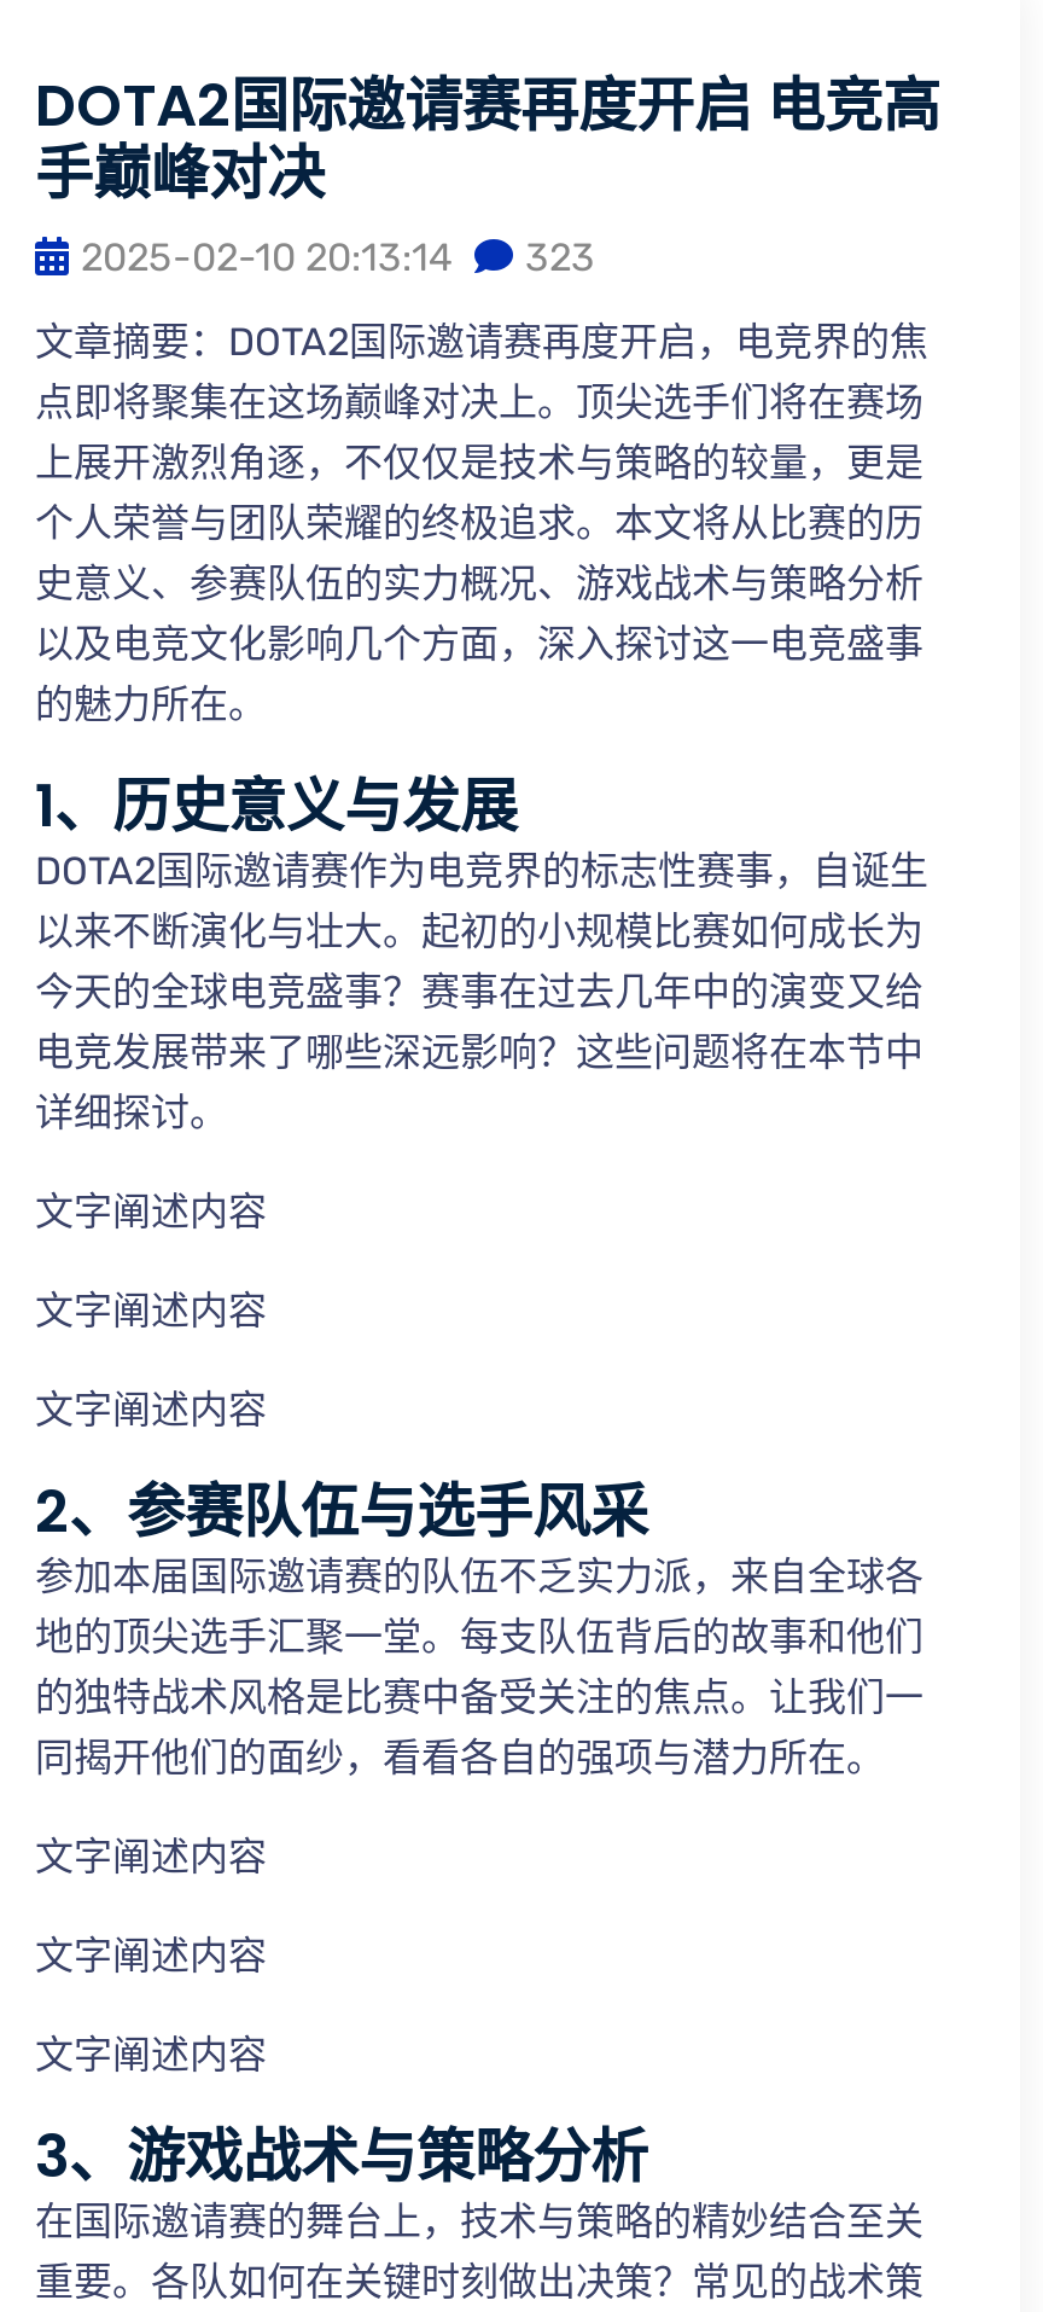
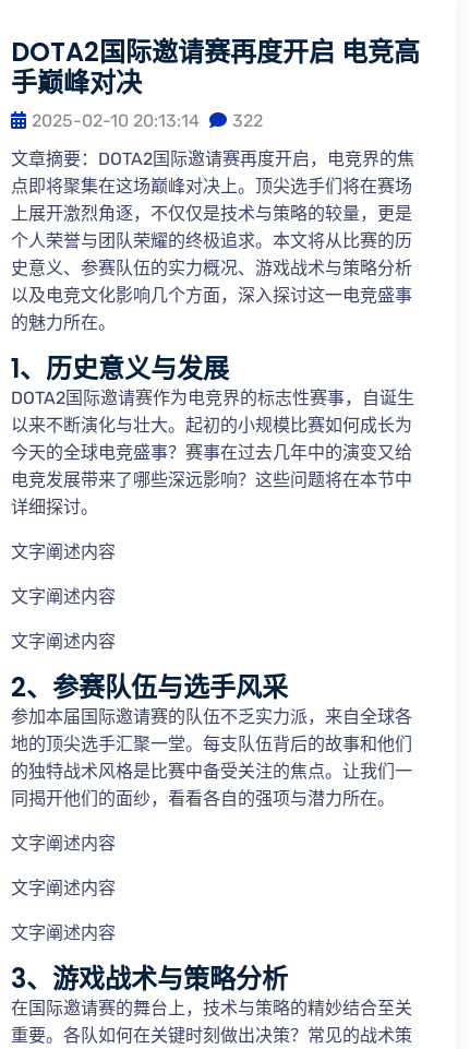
[81,234,595,280] 2025-02-10 20:13:14 323 -> [32,110,263,131] 2025-02-10 20:13:14 322

